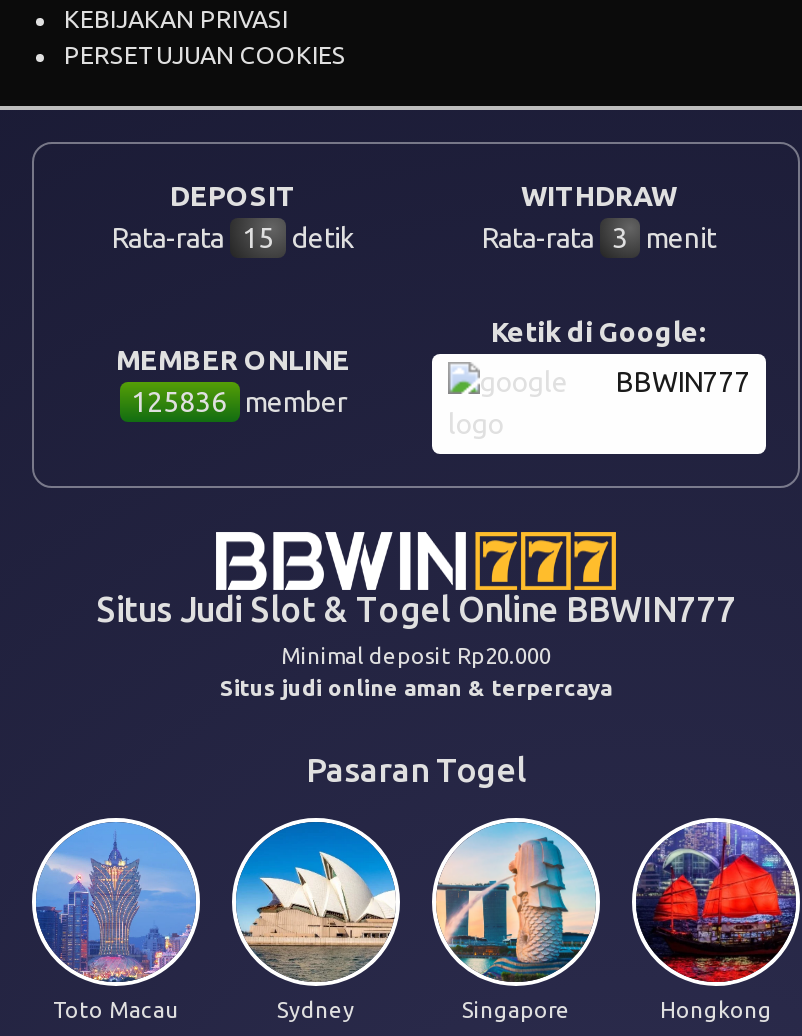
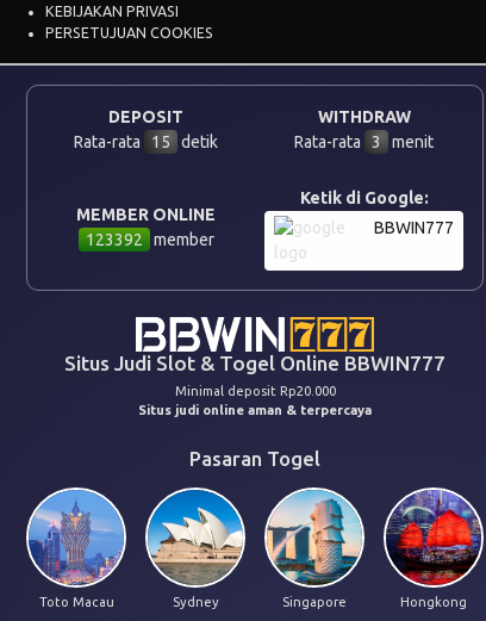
[131,387,347,419] 125836 member -> [85,231,214,250] 123392 member

